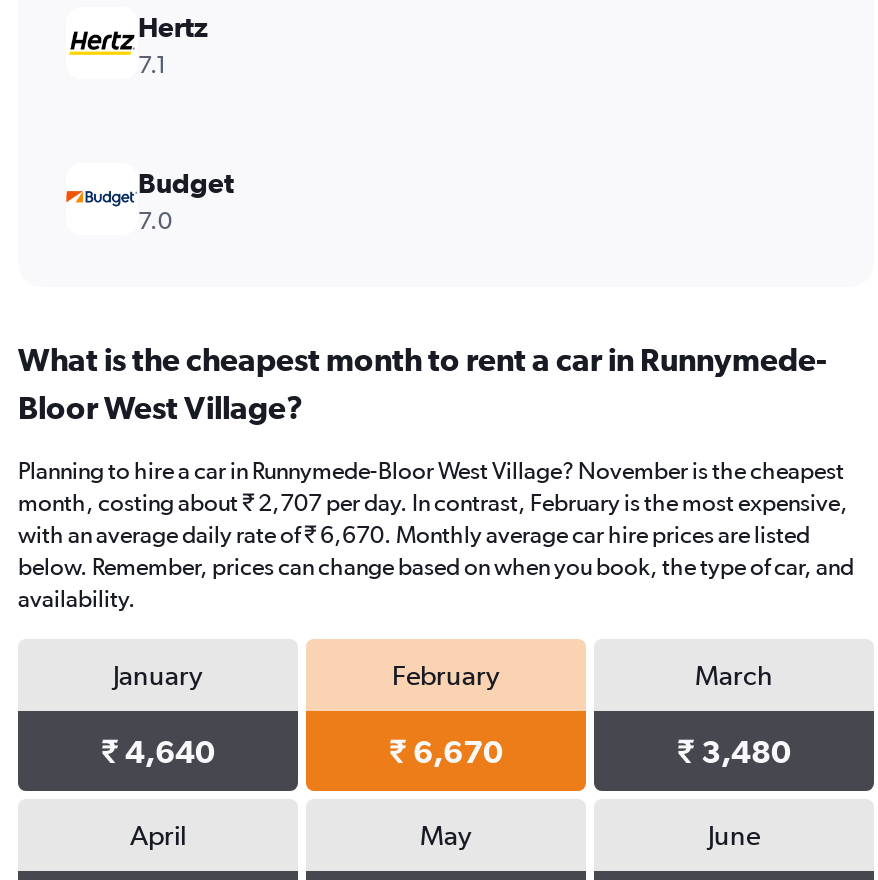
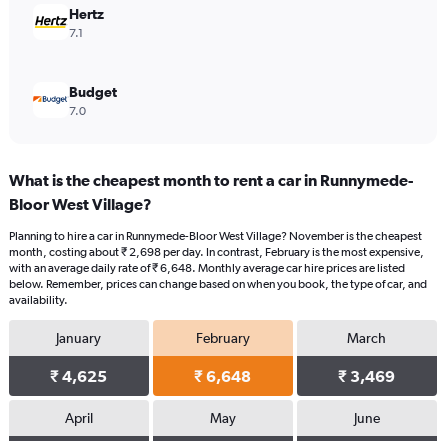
[18,489,848,517] month, costing about ₹ 2,707 per day. In contrast, February is the most expensive, -> [9,245,424,259] month, costing about ₹ 2,698 per day. In contrast, February is the most expensive,
[18,521,810,549] with an average daily rate of ₹ 6,670. Monthly average car hire prices are listed -> [9,261,405,275] with an average daily rate of ₹ 6,648. Monthly average car hire prices are listed
[101,733,215,769] ₹ 4,640 -> [50,367,107,385] ₹ 4,625
[389,733,503,769] ₹ 6,670 -> [194,367,251,385] ₹ 6,648
[677,733,791,769] ₹ 3,480 -> [338,367,395,385] ₹ 3,469

